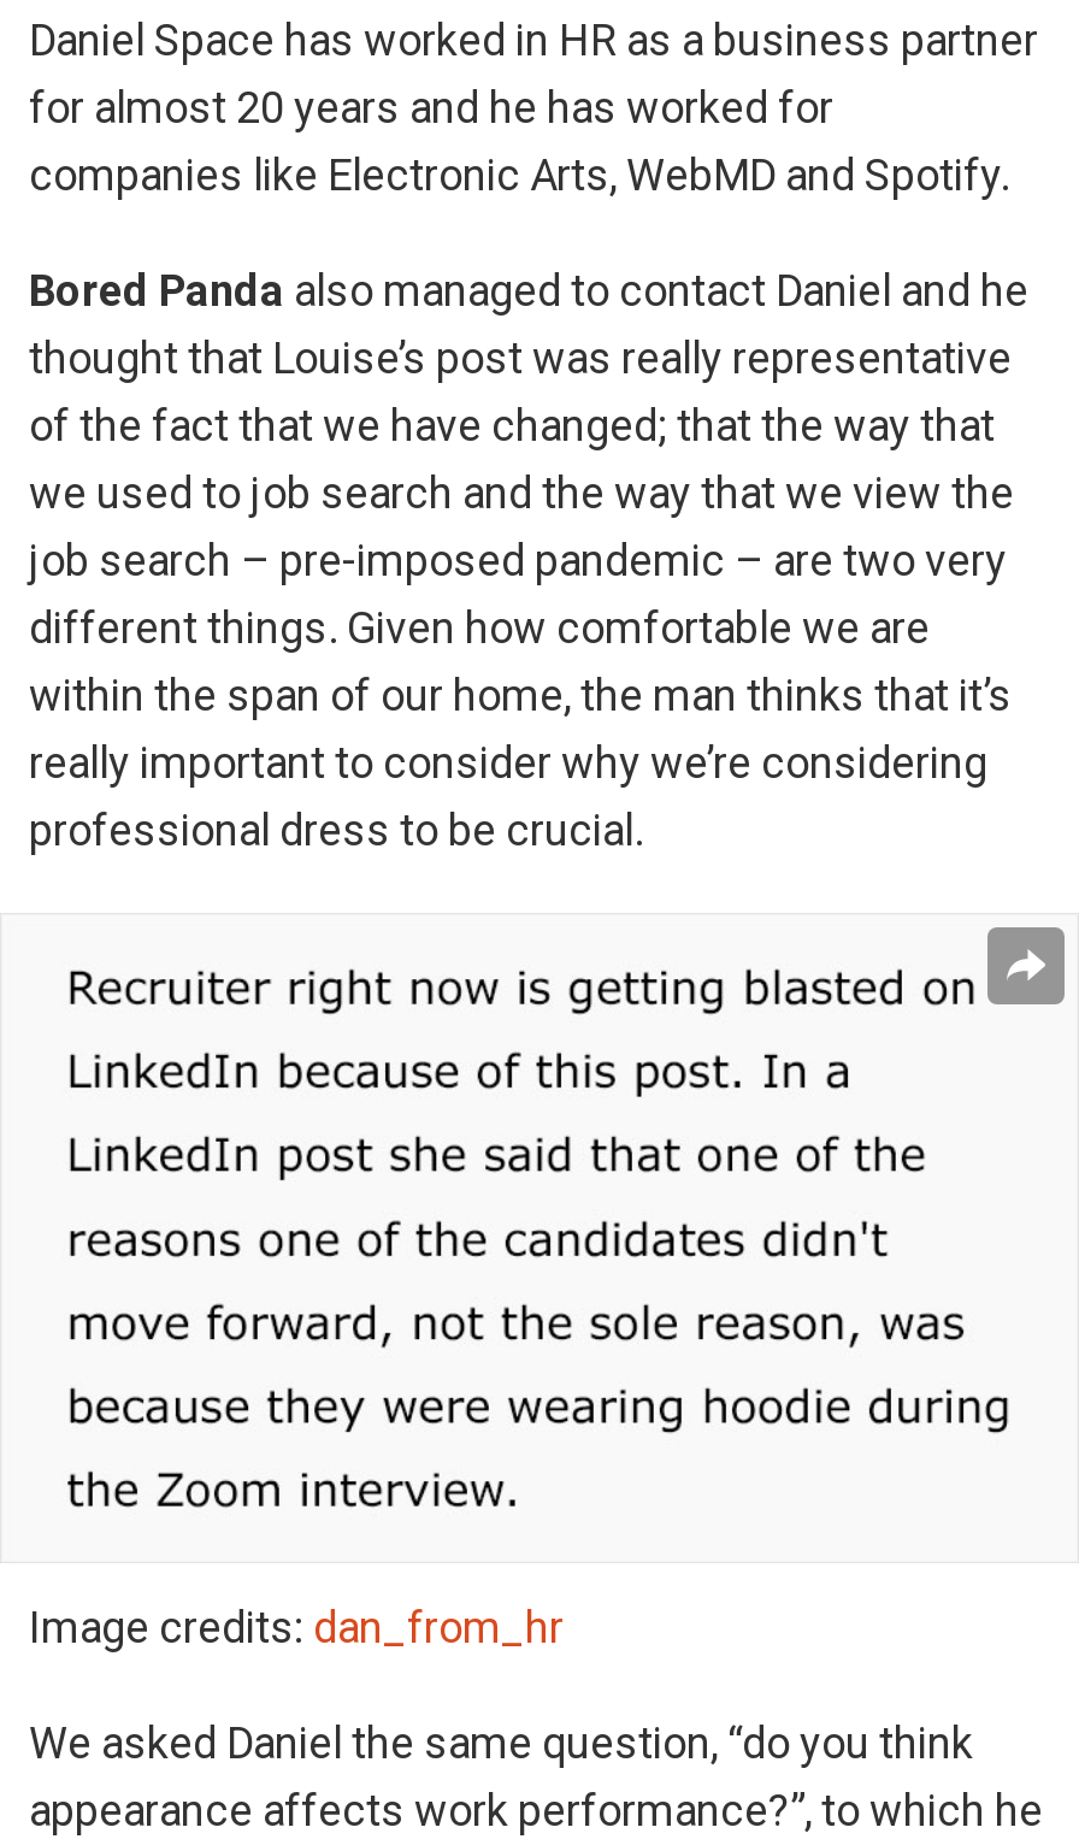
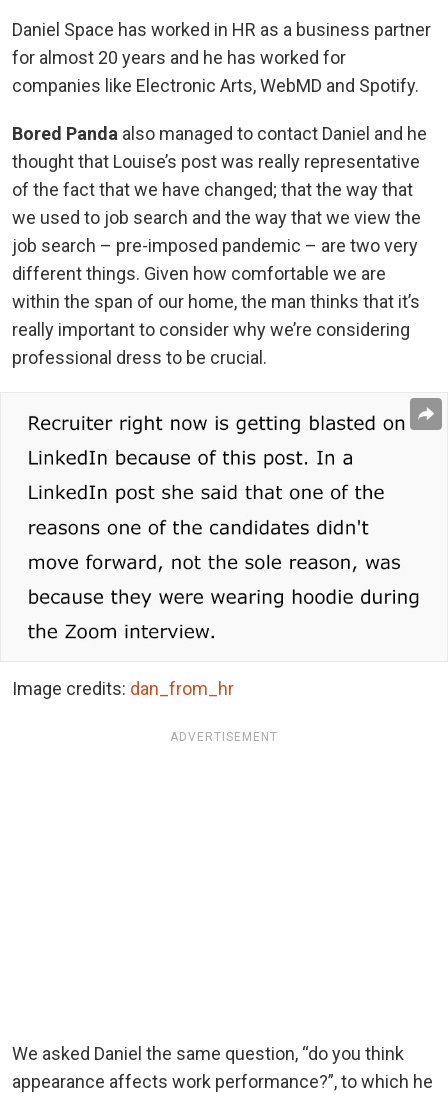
none -> [170,730,278,744] ADVERTISEMENT

